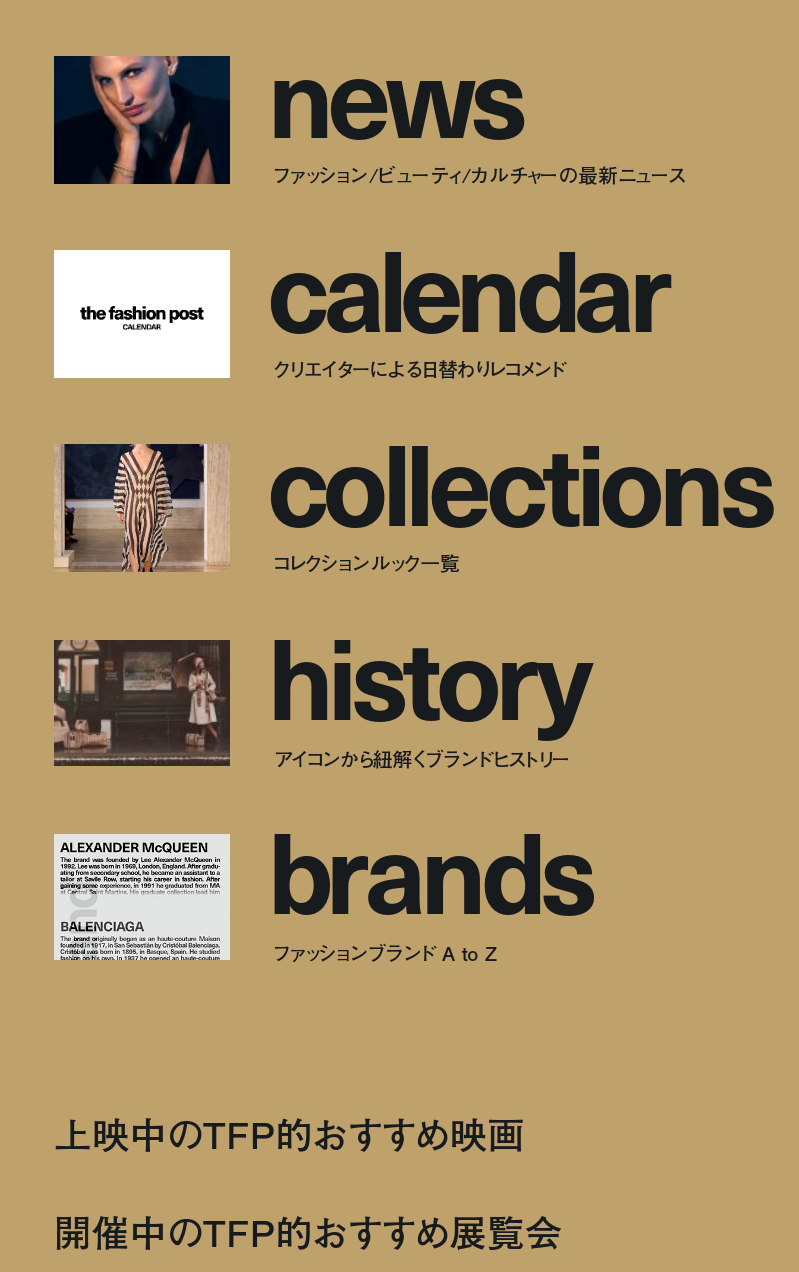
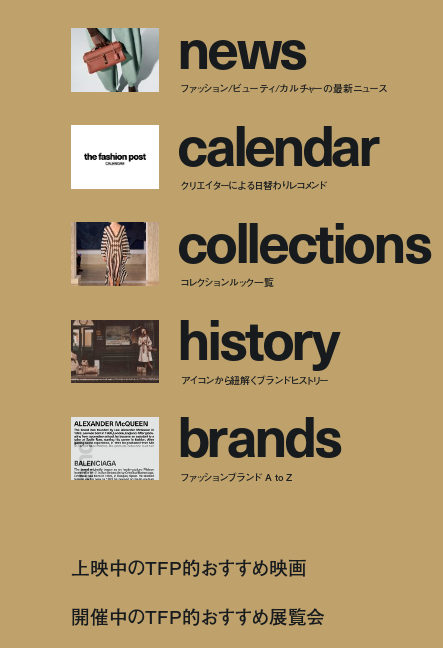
[52,54,232,186] [image] -> [70,27,160,93] [image]

